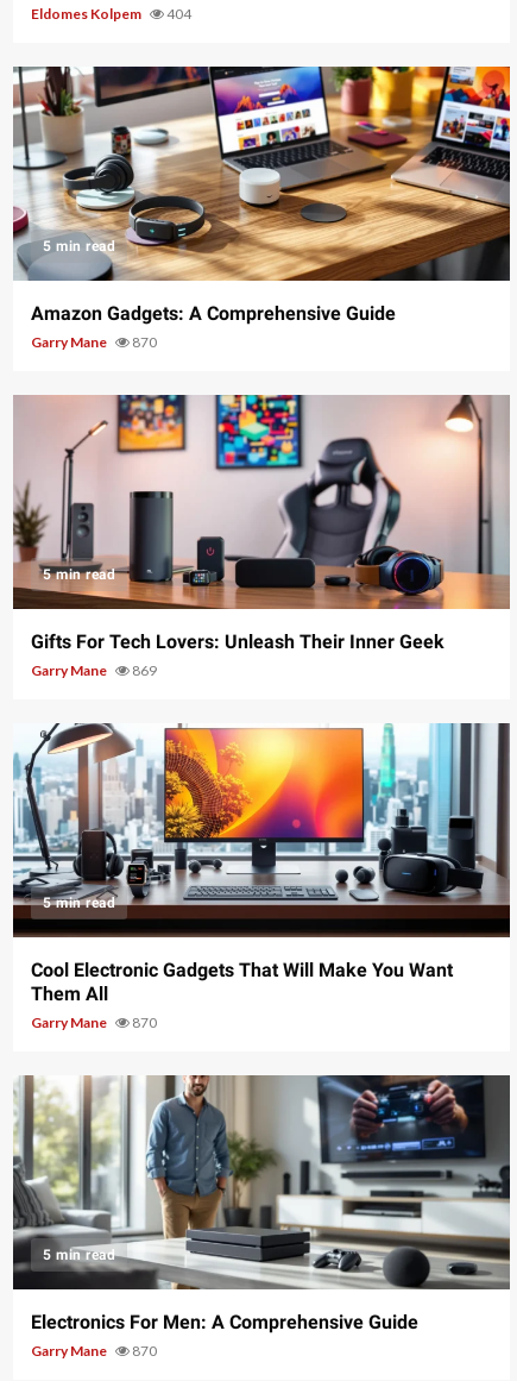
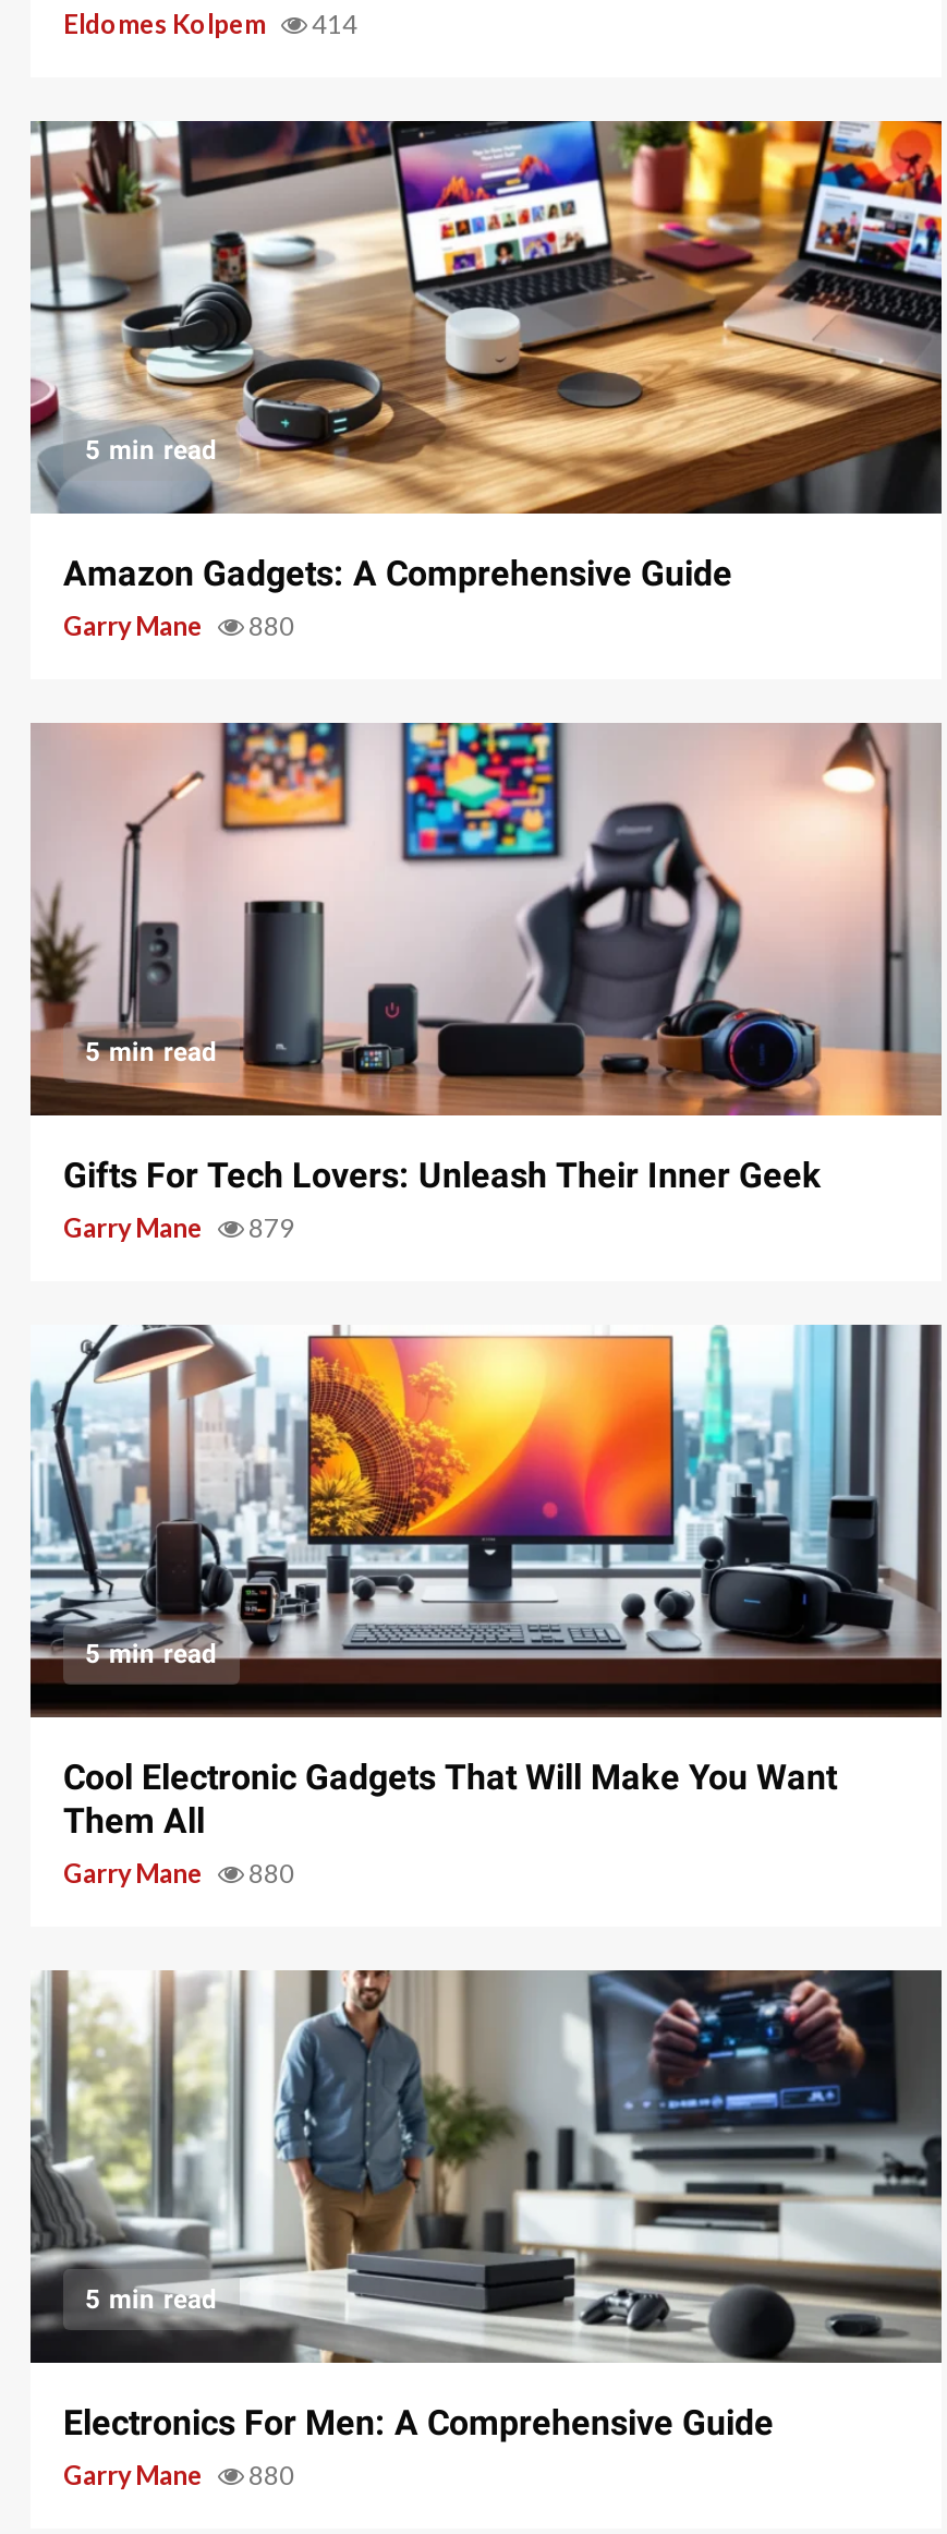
[31,4,191,22] Eldomes Kolpem 404 -> [63,8,357,41] Eldomes Kolpem 414
[31,333,157,350] Garry Mane 870 -> [63,610,294,642] Garry Mane 880
[31,661,157,679] Garry Mane 869 -> [63,1212,294,1244] Garry Mane 879
[31,1013,157,1031] Garry Mane 870 -> [63,1857,294,1890] Garry Mane 880
[31,1341,157,1359] Garry Mane 870 -> [63,2459,294,2492] Garry Mane 880

